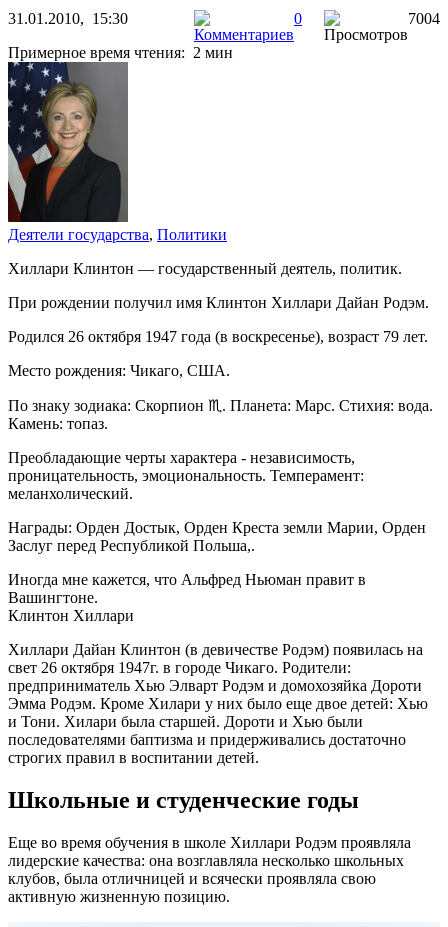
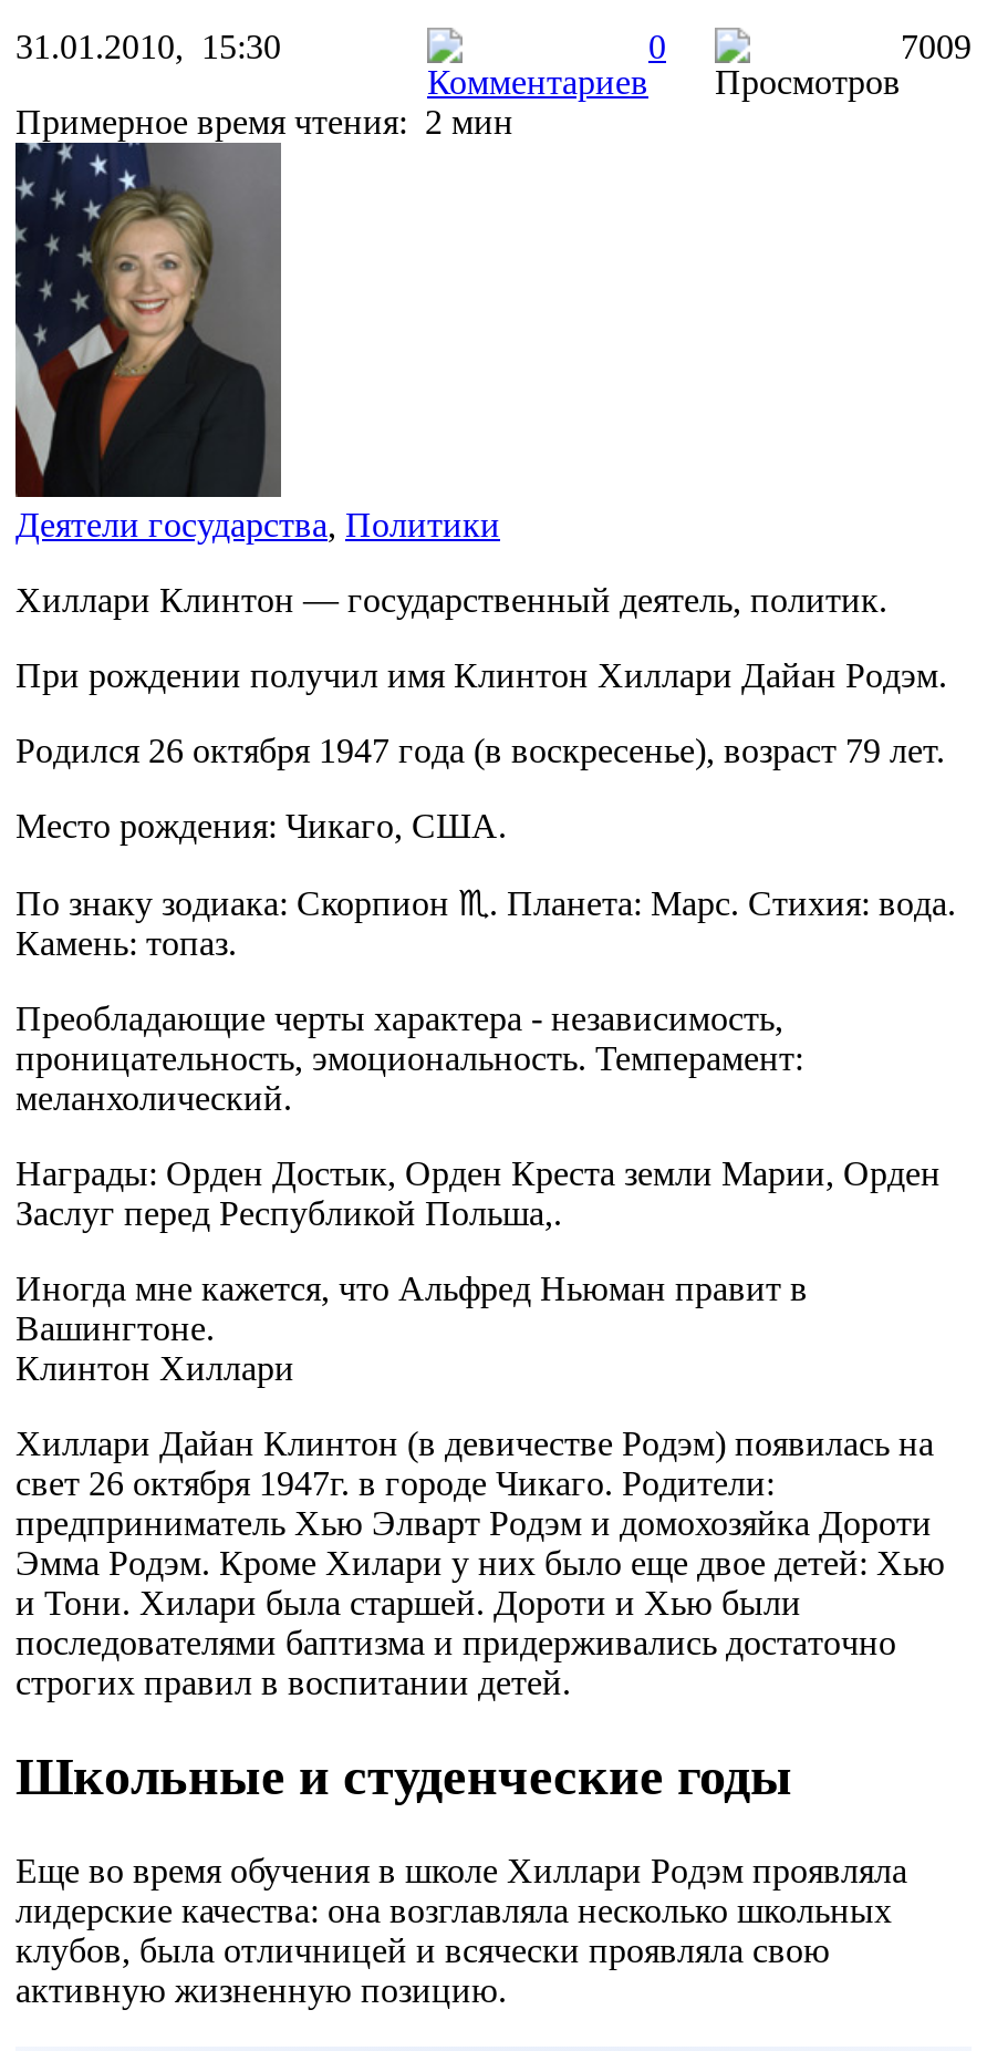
[408,10,440,27] 7004 -> [901,27,972,65] 7009

